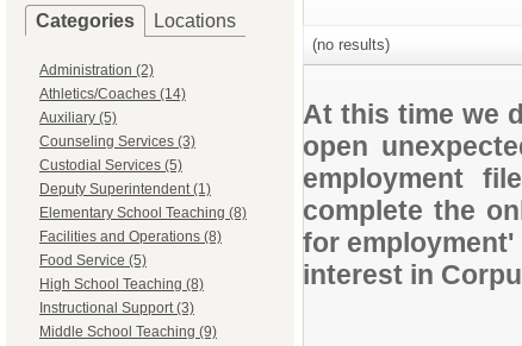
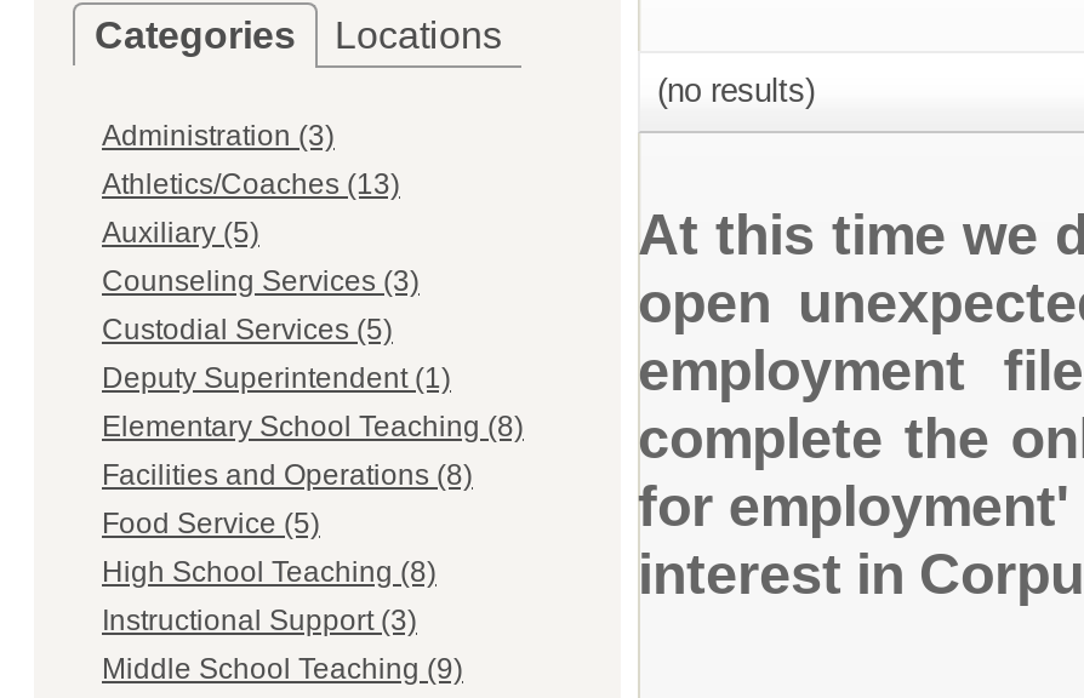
[39,62,154,78] Administration (2) -> [102,119,335,153] Administration (3)
[39,86,186,102] Athletics/Coaches (14) -> [102,167,400,201] Athletics/Coaches (13)

